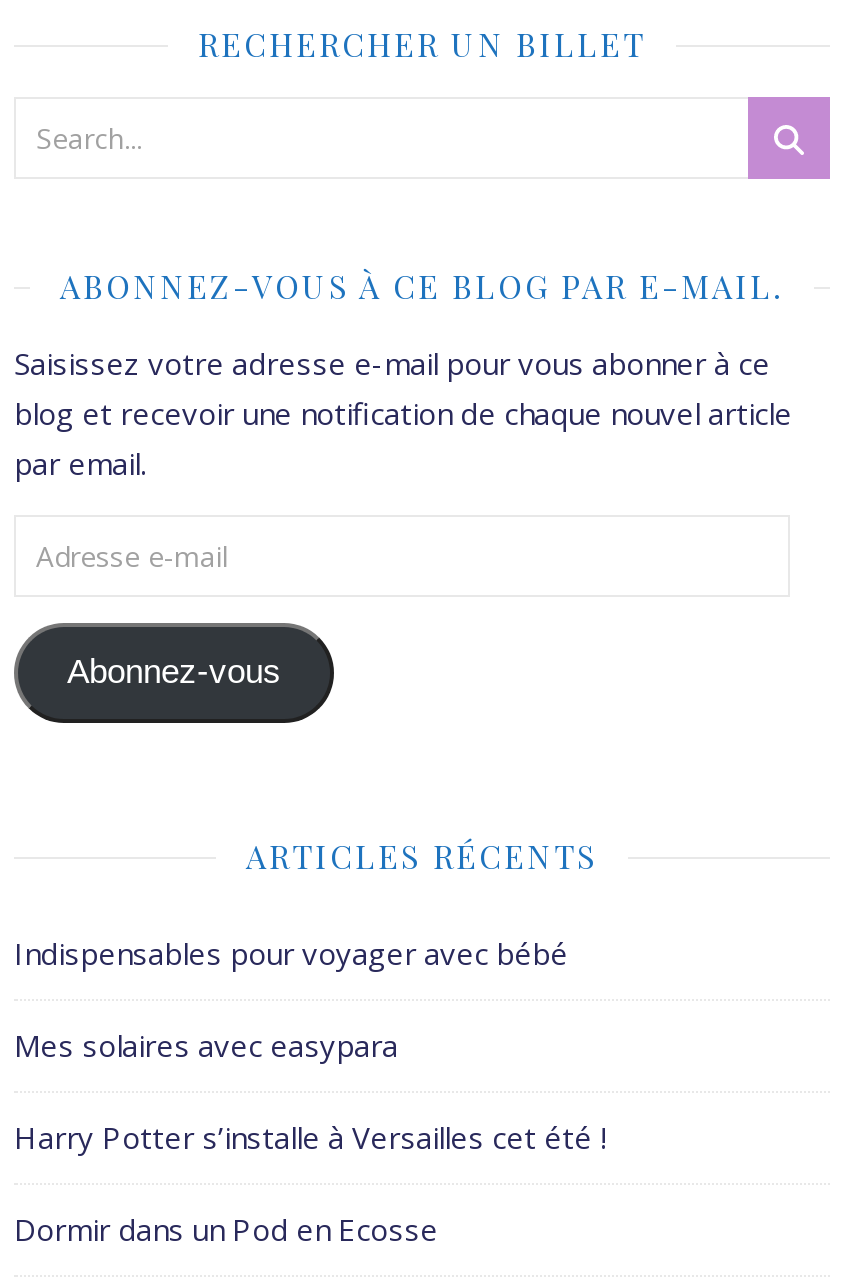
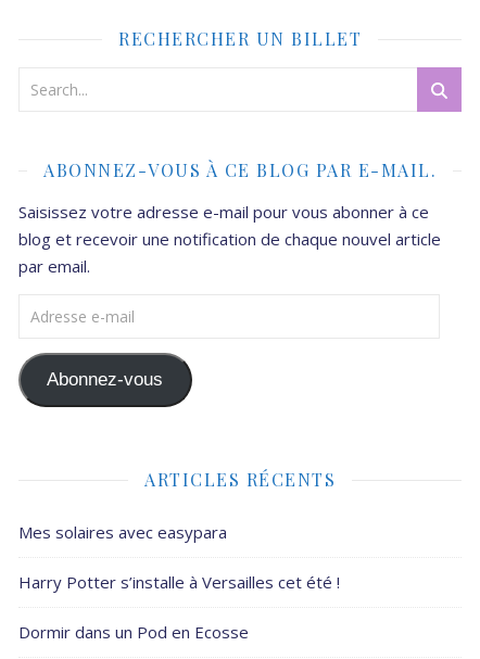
[14,934,568,974] Indispensables pour voyager avec bébé -> none

